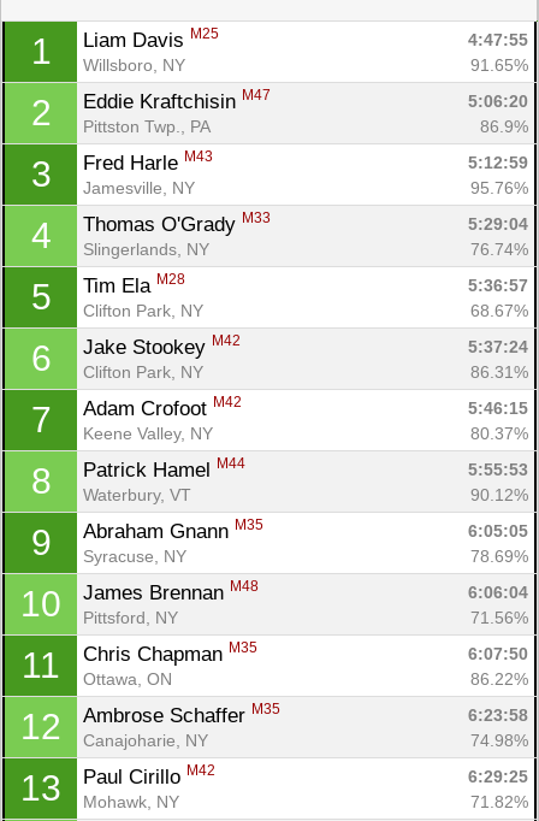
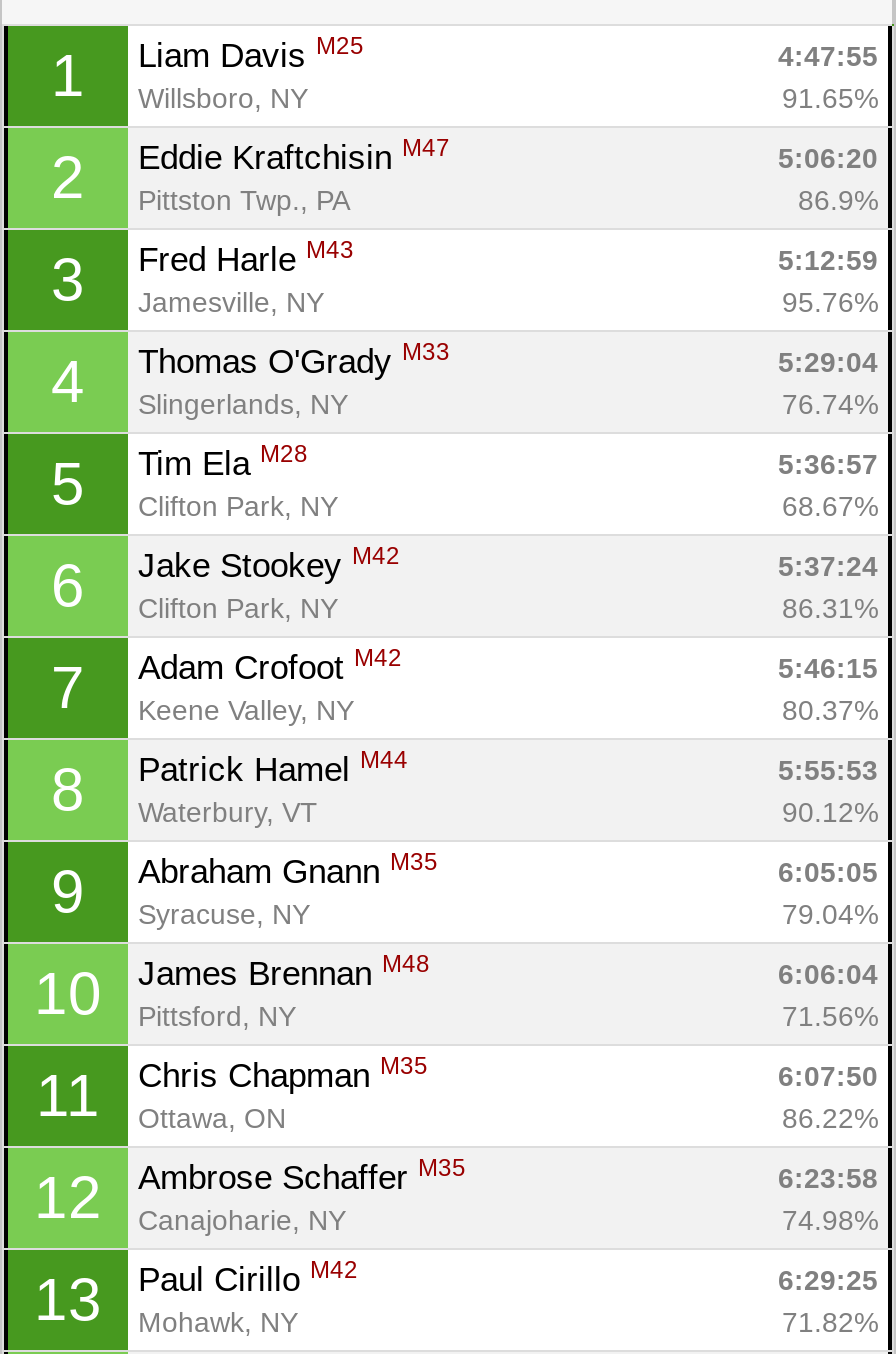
[470,546,528,566] 78.69% -> [782,898,878,930] 79.04%

